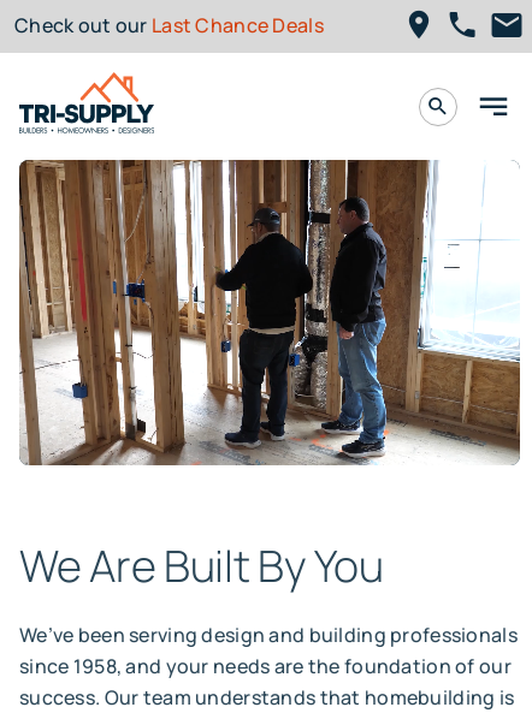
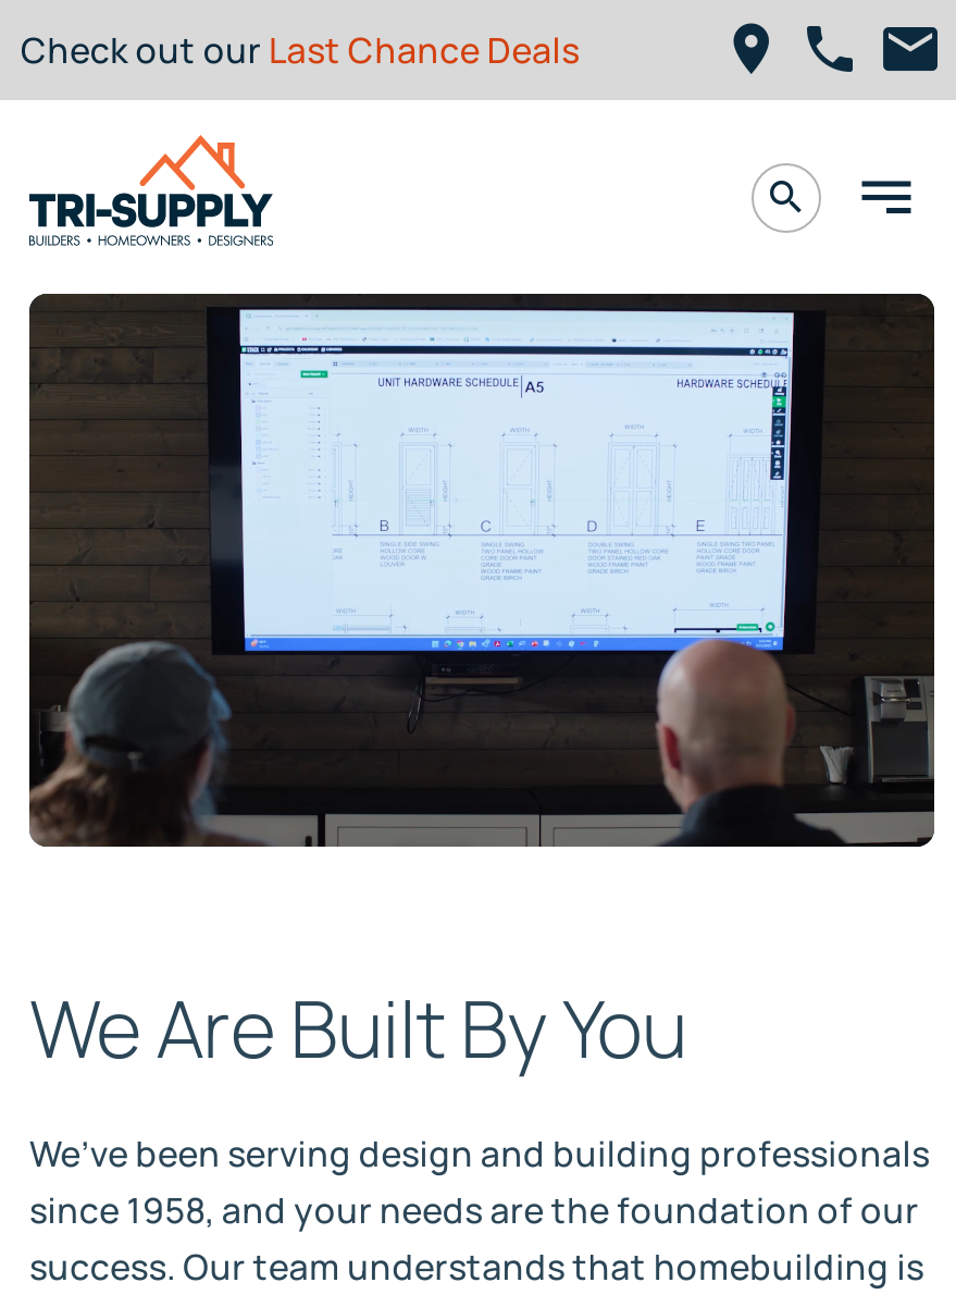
[18,159,521,467] [image] -> [27,292,936,849] [image]

